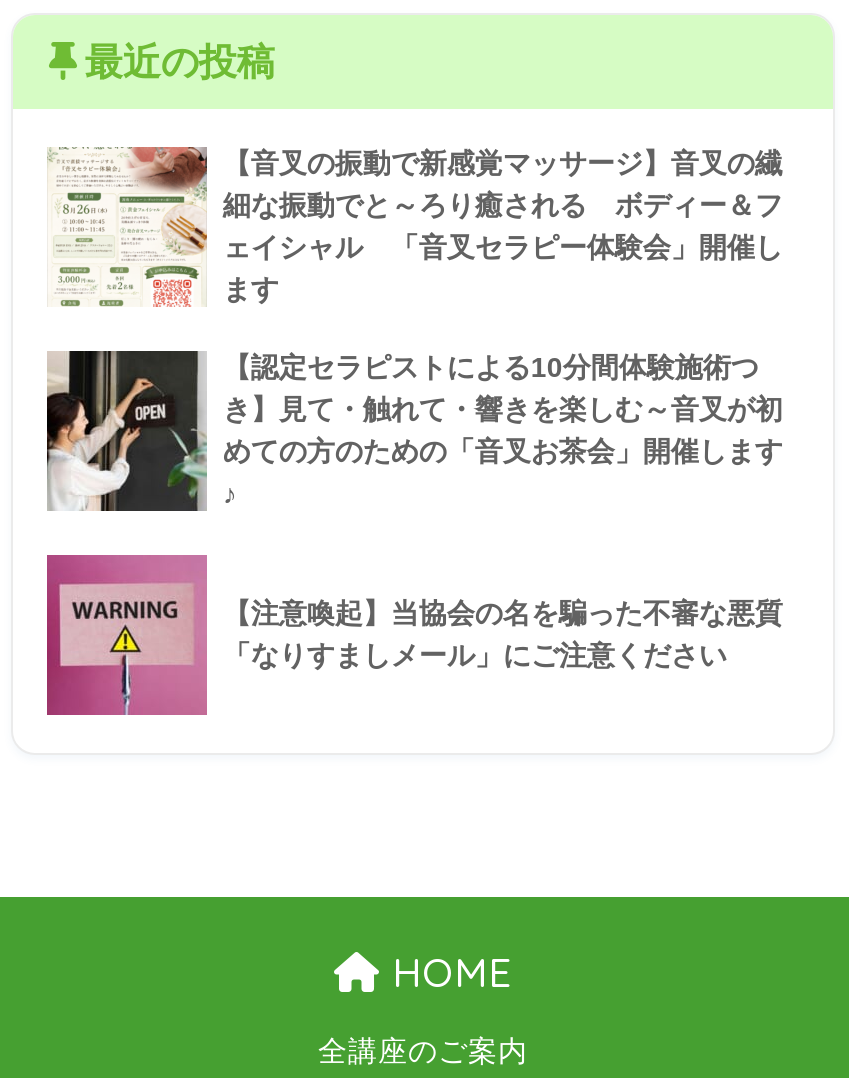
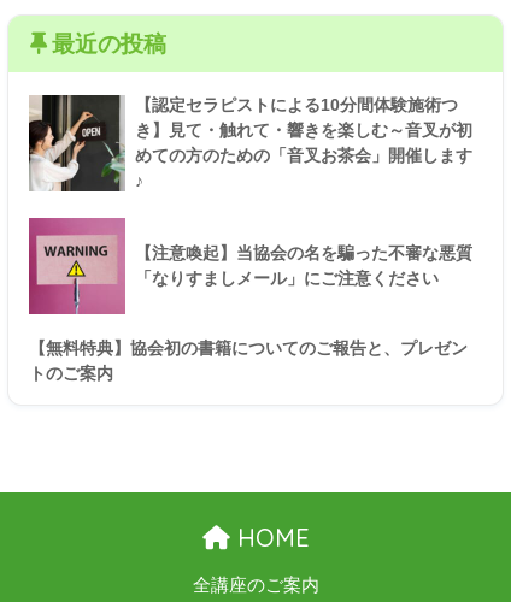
[47,146,783,308] [image] | 【音叉の振動で新感覚マッサージ】音叉の繊 | 細な振動でと～ろり癒される ボディー＆フ | ェイシャル 「音叉セラピー体験会」開催し | ます -> none
moved [43,348,783,671] -> [27,94,472,288]: [image] | 【認定セラピストによる10分間体験施術つ | き】見て・触れて・響きを楽しむ～音叉が初 | めての方のための「音叉お茶会」開催します | 【注意喚起】当協会の名を騙った不審な悪質 | 「なりすましメール」にご注意ください
none -> [29,339,467,383] 【無料特典】協会初の書籍についてのご報告と、プレゼン | トのご案内

